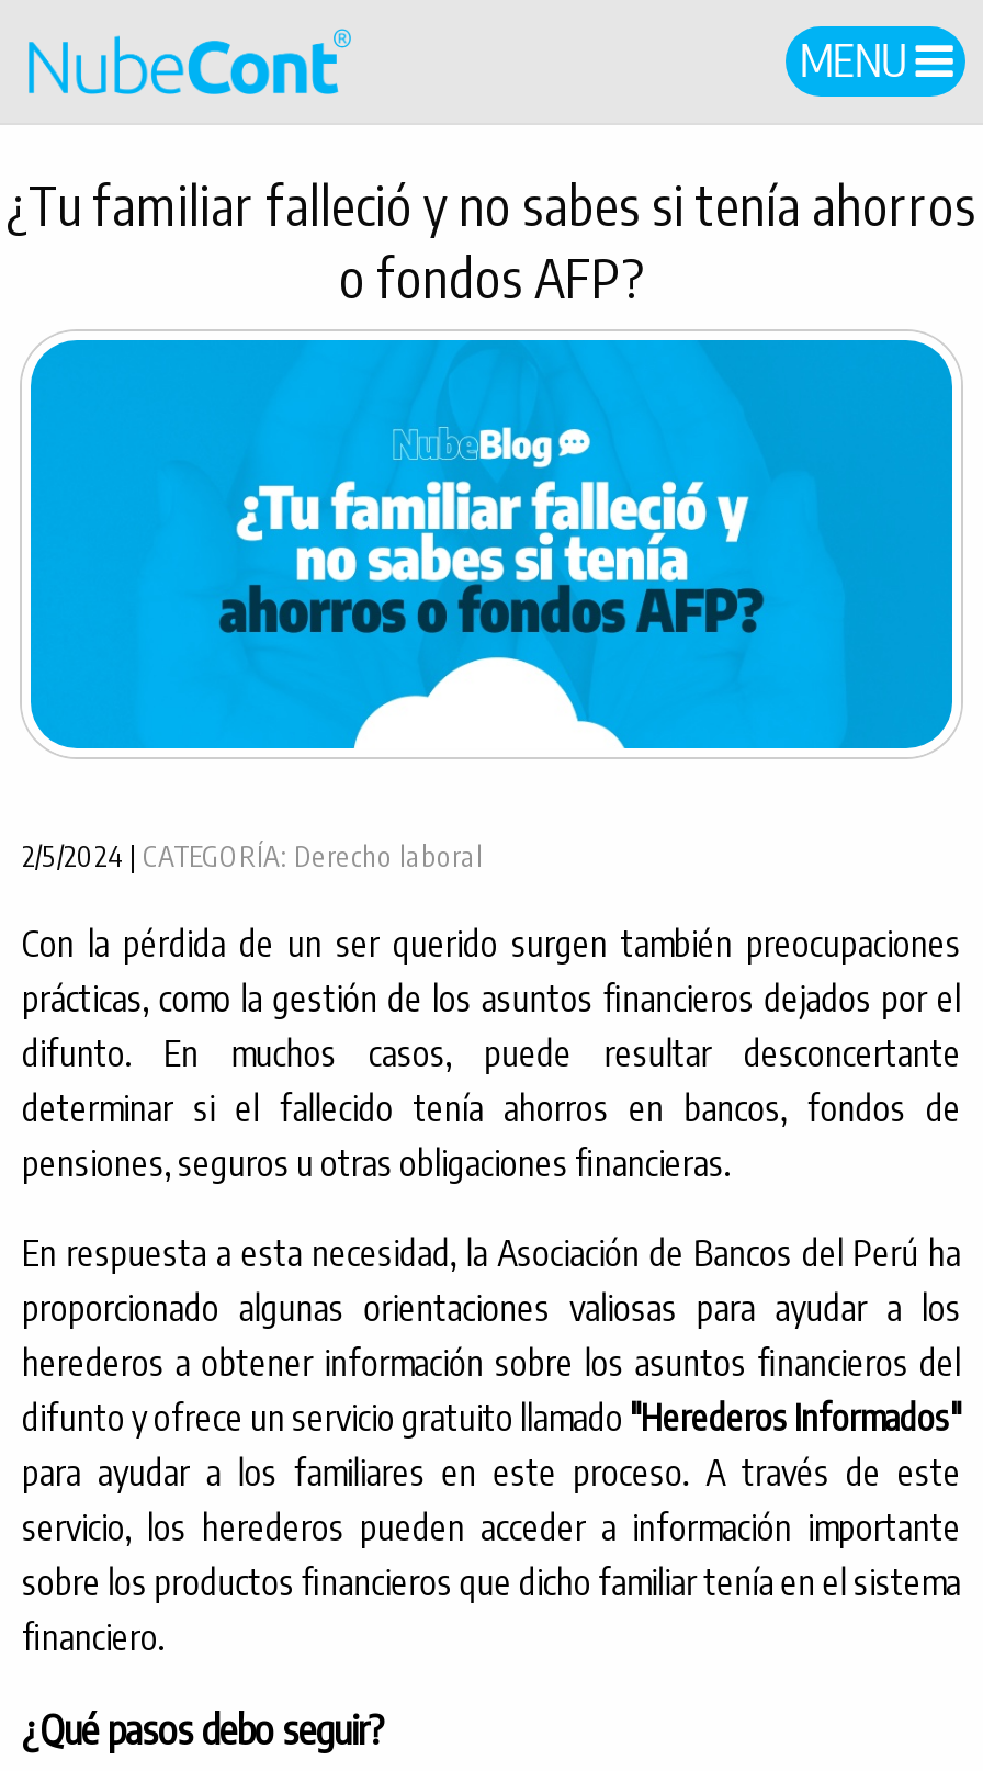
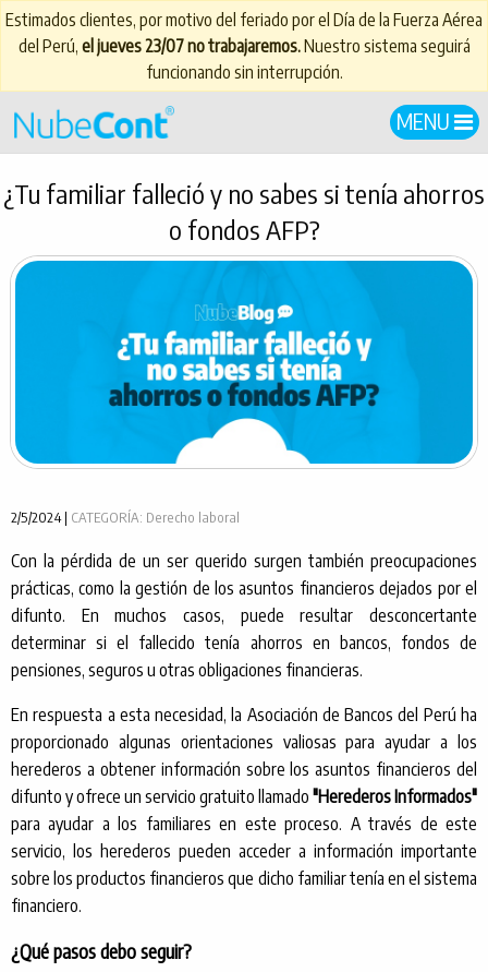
none -> [5,9,483,83] Estimados clientes, por motivo del feriado por el Día de la Fuerza Aérea | del Perú, el jueves 23/07 no trabajaremos. Nuestro sistema seguirá | funcionando sin interrupción.

